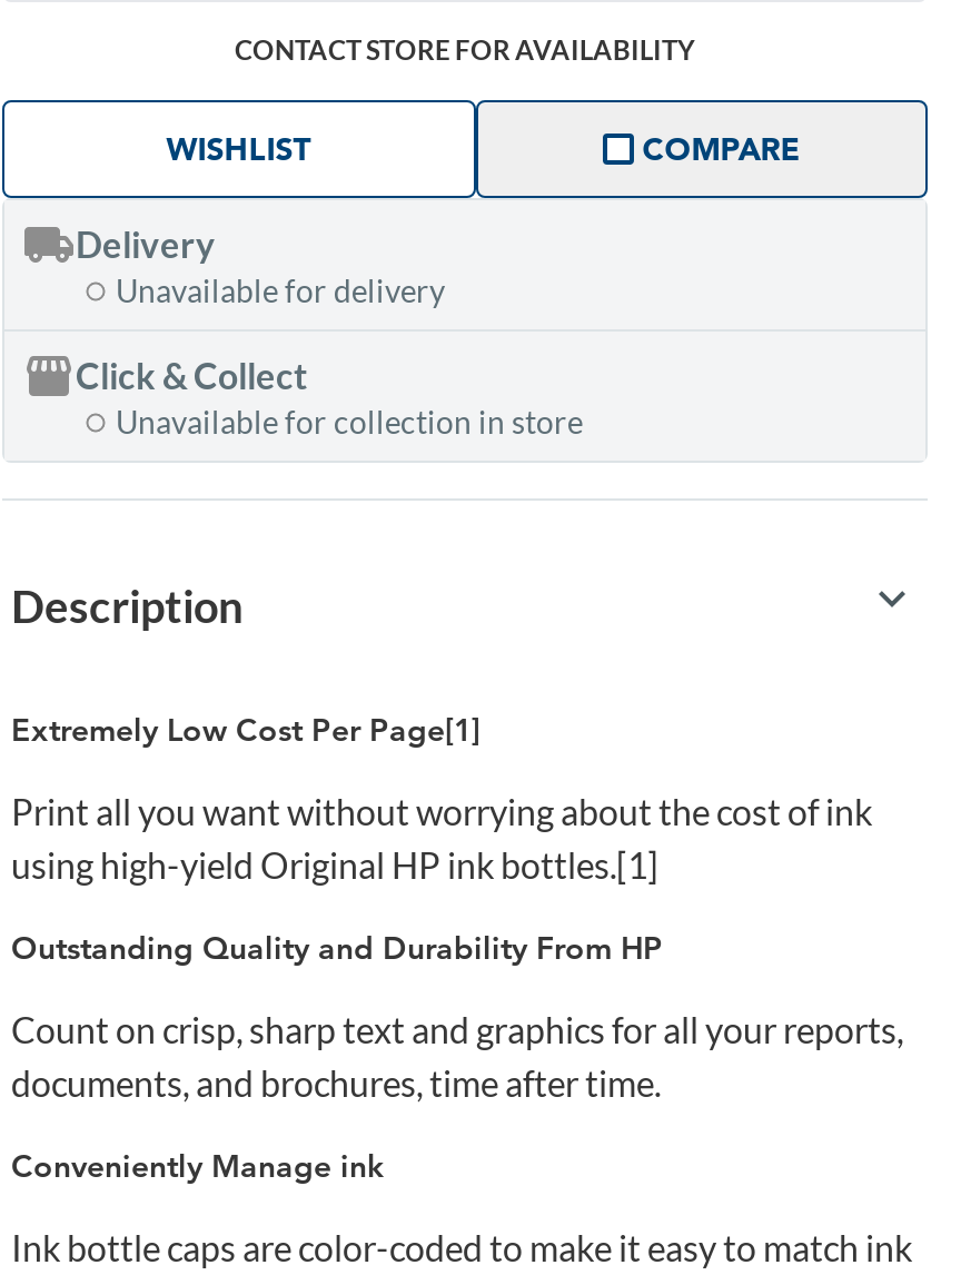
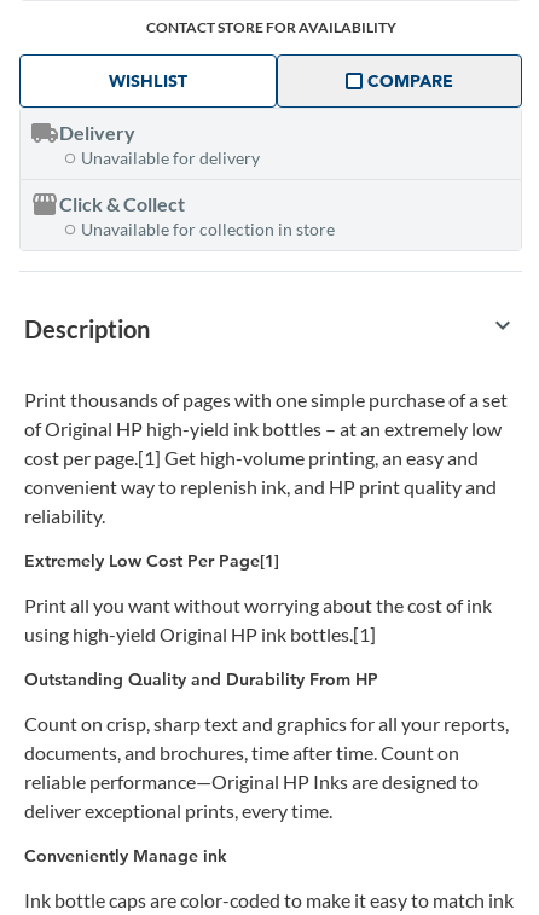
none -> [24,388,508,527] Print thousands of pages with one simple purchase of a set | of Original HP high-yield ink bottles – at an extremely low | cost per page.[1] Get high-volume printing, an easy and | convenient way to replenish ink, and HP print quality and | reliability.
[11,1061,661,1103] documents, and brochures, time after time. -> [24,741,479,822] documents, and brochures, time after time. Count on | reliable performance—Original HP Inks are designed to | deliver exceptional prints, every time.

